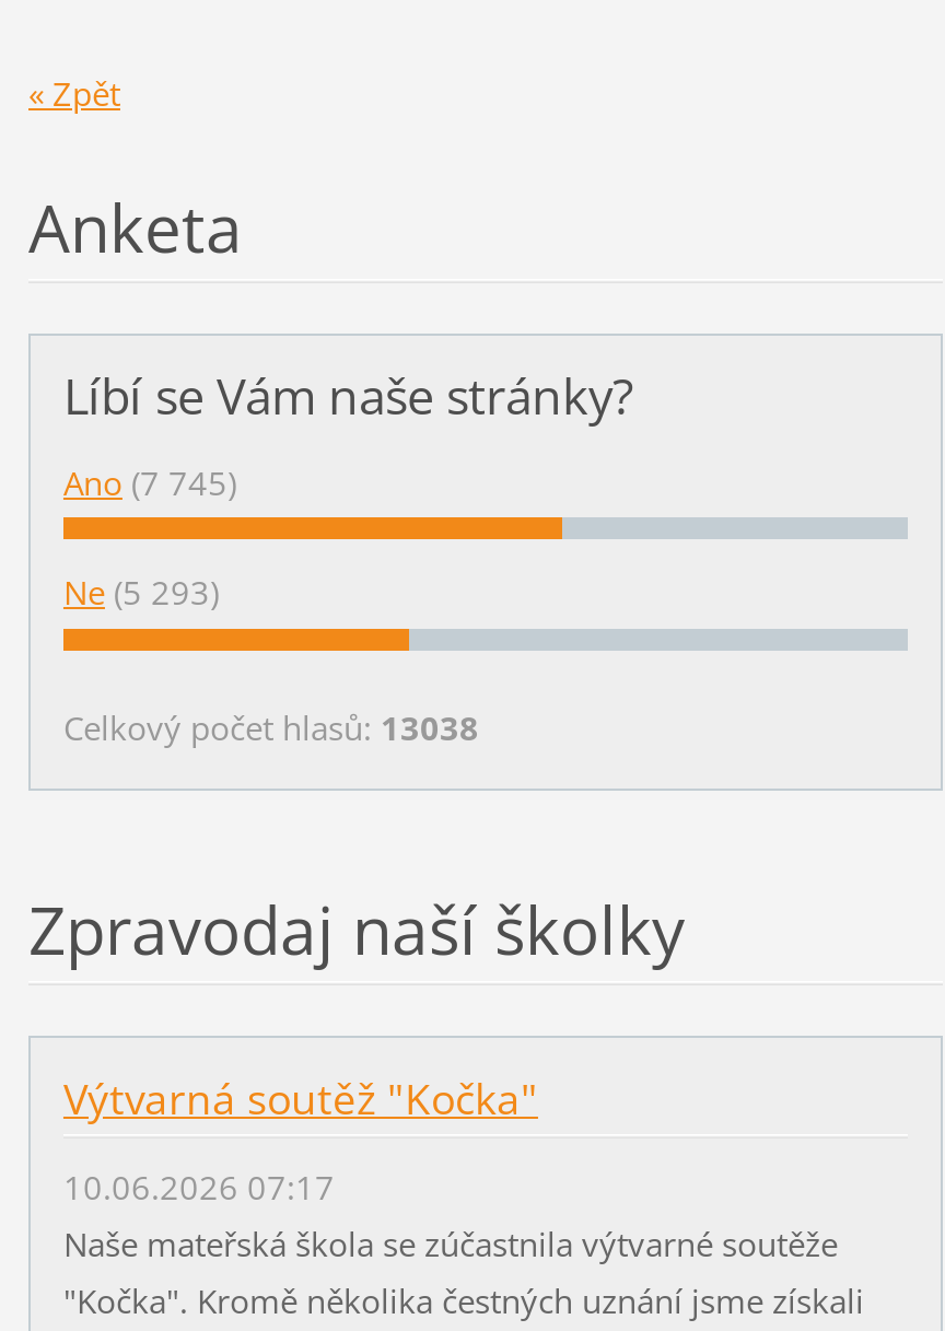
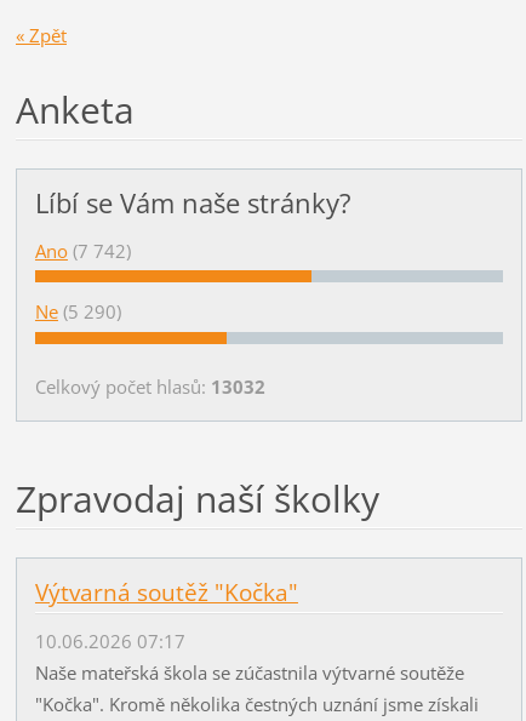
[63,460,236,503] Ano (7 745) -> [35,238,131,262] Ano (7 742)
[63,570,219,614] Ne (5 293) -> [35,299,121,324] Ne (5 290)
[63,705,479,749] Celkový počet hlasů: 13038 -> [35,374,265,399] Celkový počet hlasů: 13032

